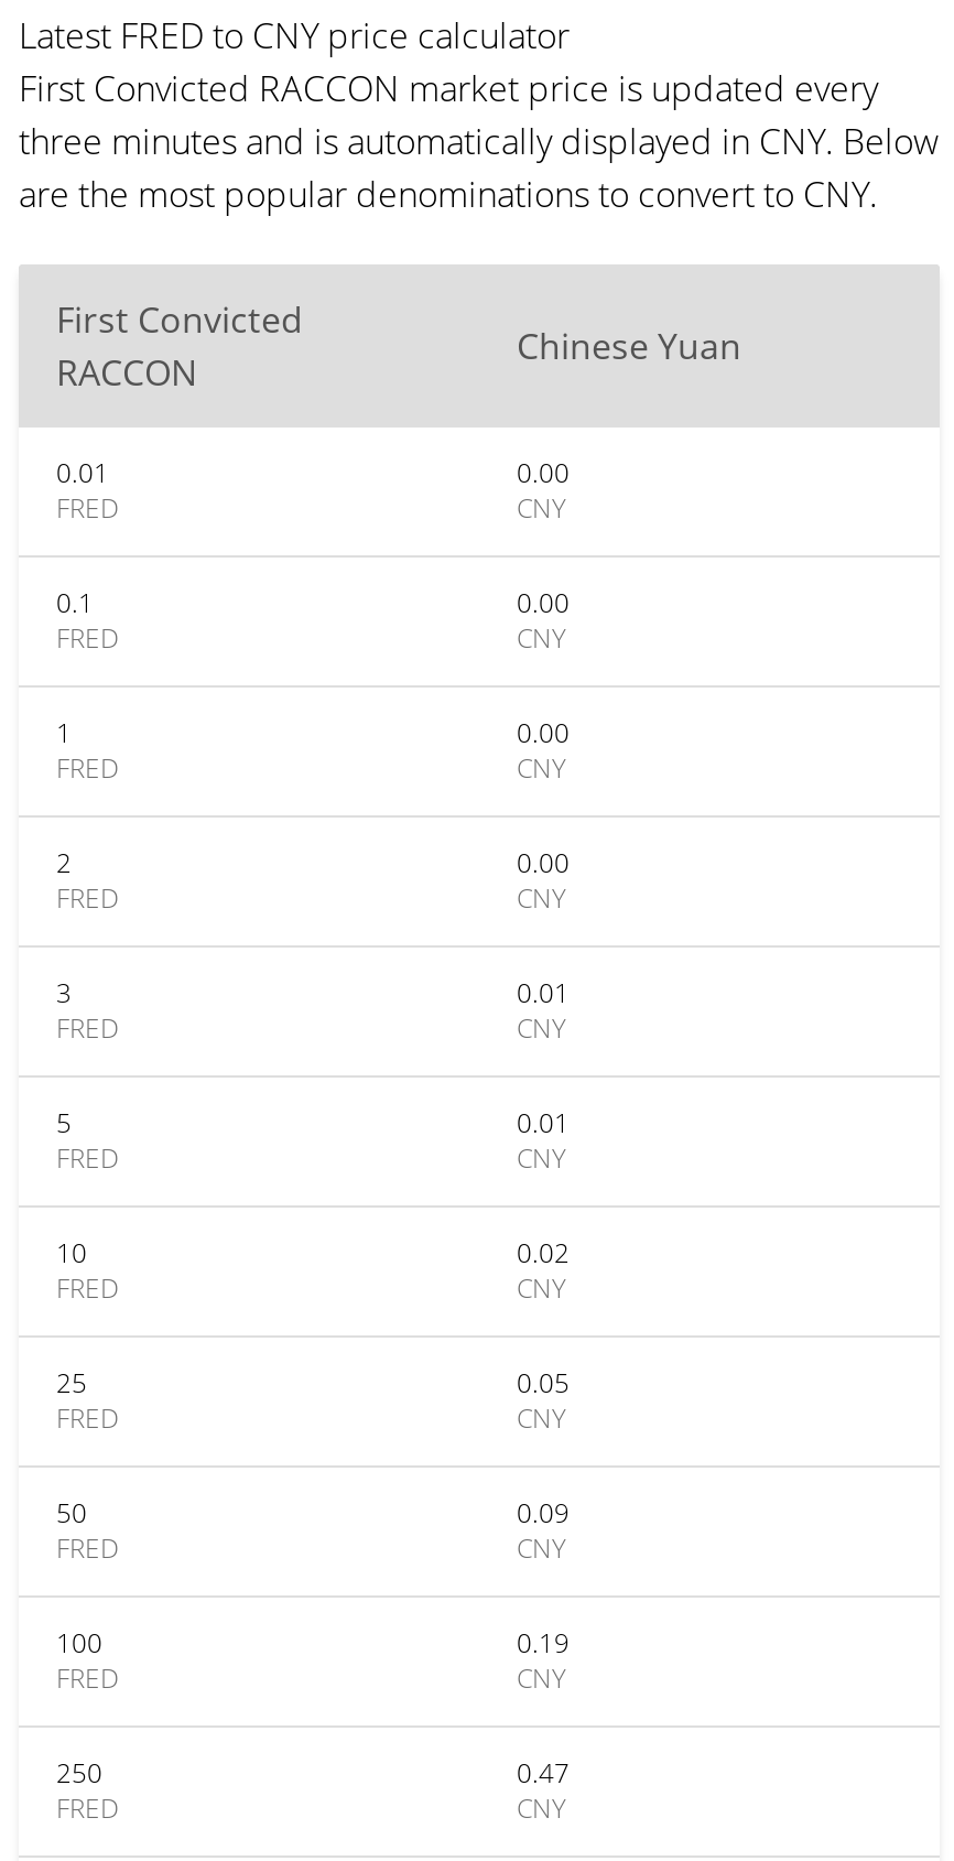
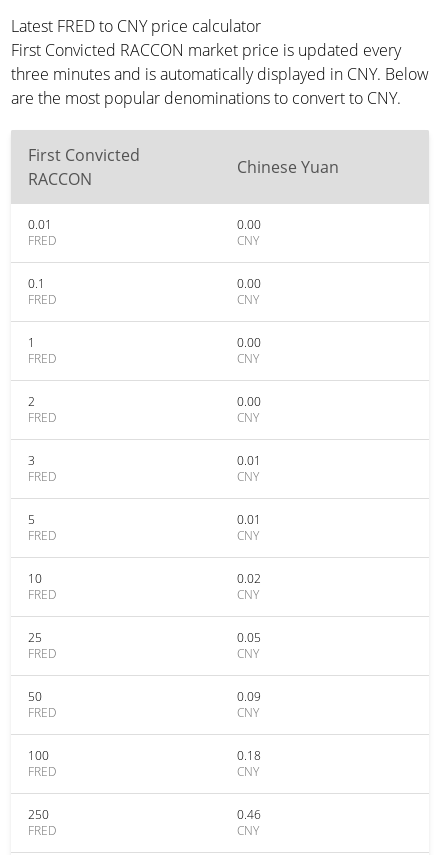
[517,1624,570,1662] 0.19 -> [237,747,261,764] 0.18
[517,1754,570,1792] 0.47 -> [237,806,261,823] 0.46

